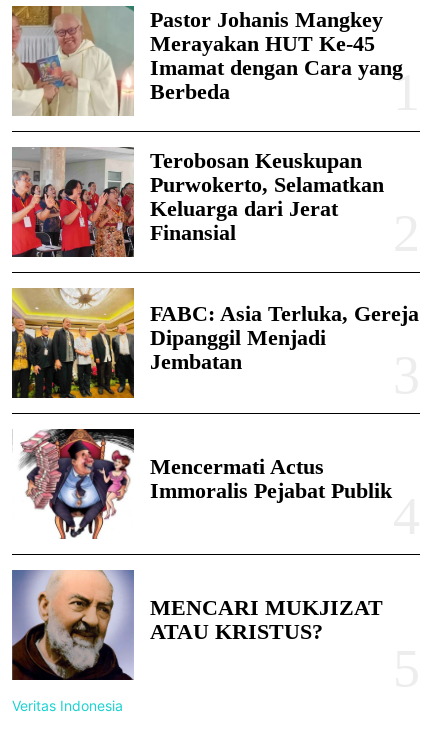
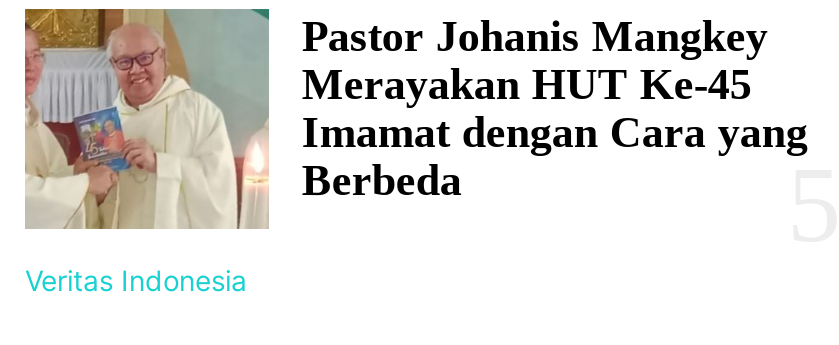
[11,146,419,374] [image] | Terobosan Keuskupan | Purwokerto, Selamatkan | Keluarga dari Jerat | Finansial | FABC: Asia Terluka, Gereja | Dipanggil Menjadi | Jembatan -> none
[11,287,135,399] [image] -> none
[19,428,392,540] [image] | Mencermati Actus | Immoralis Pejabat Publik -> none
[11,569,383,681] [image] | MENCARI MUKJIZAT | ATAU KRISTUS? -> none

